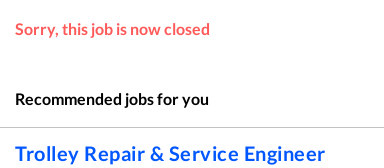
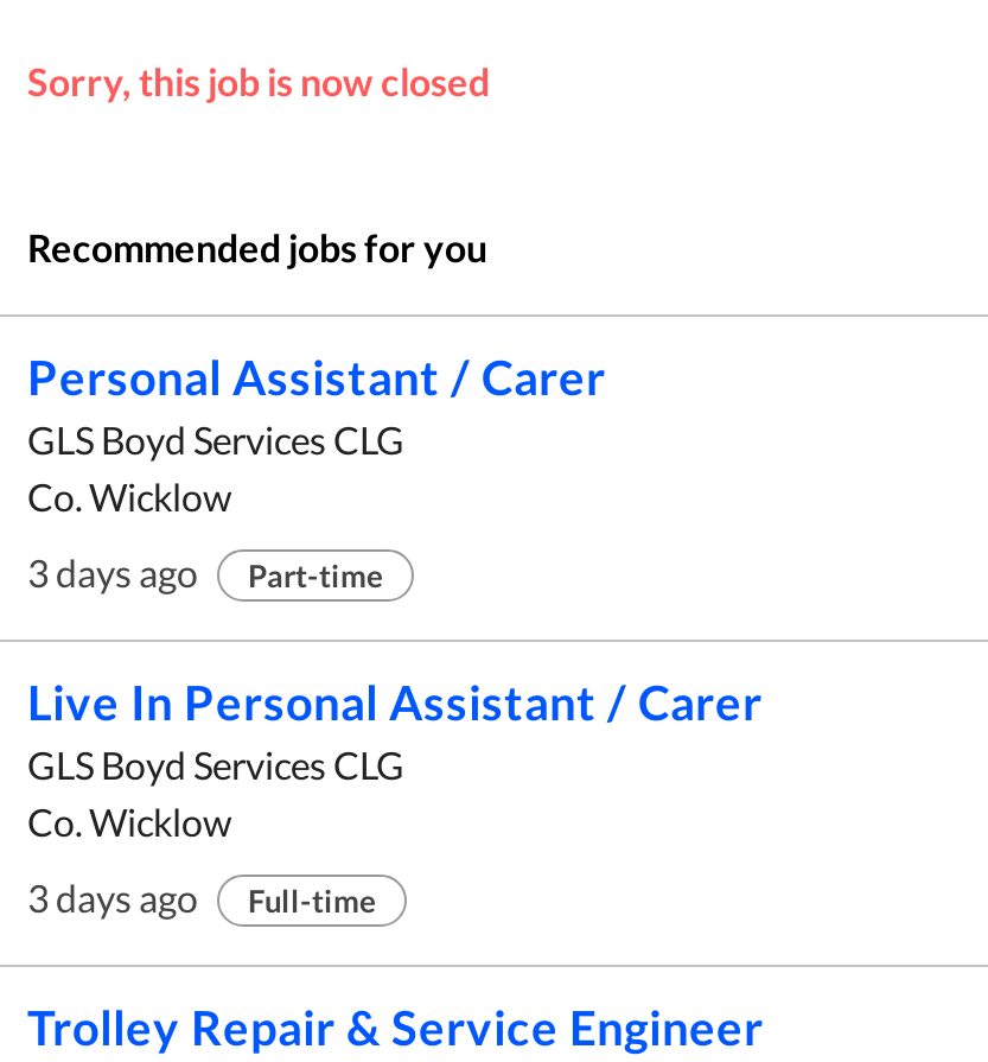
none -> [27,348,763,920] Personal Assistant / Carer | GLS Boyd Services CLG | Co. Wicklow | 3 days ago | Part-time | Live In Personal Assistant / Carer | GLS Boyd Services CLG | Co. Wicklow | 3 days ago | Full-time

